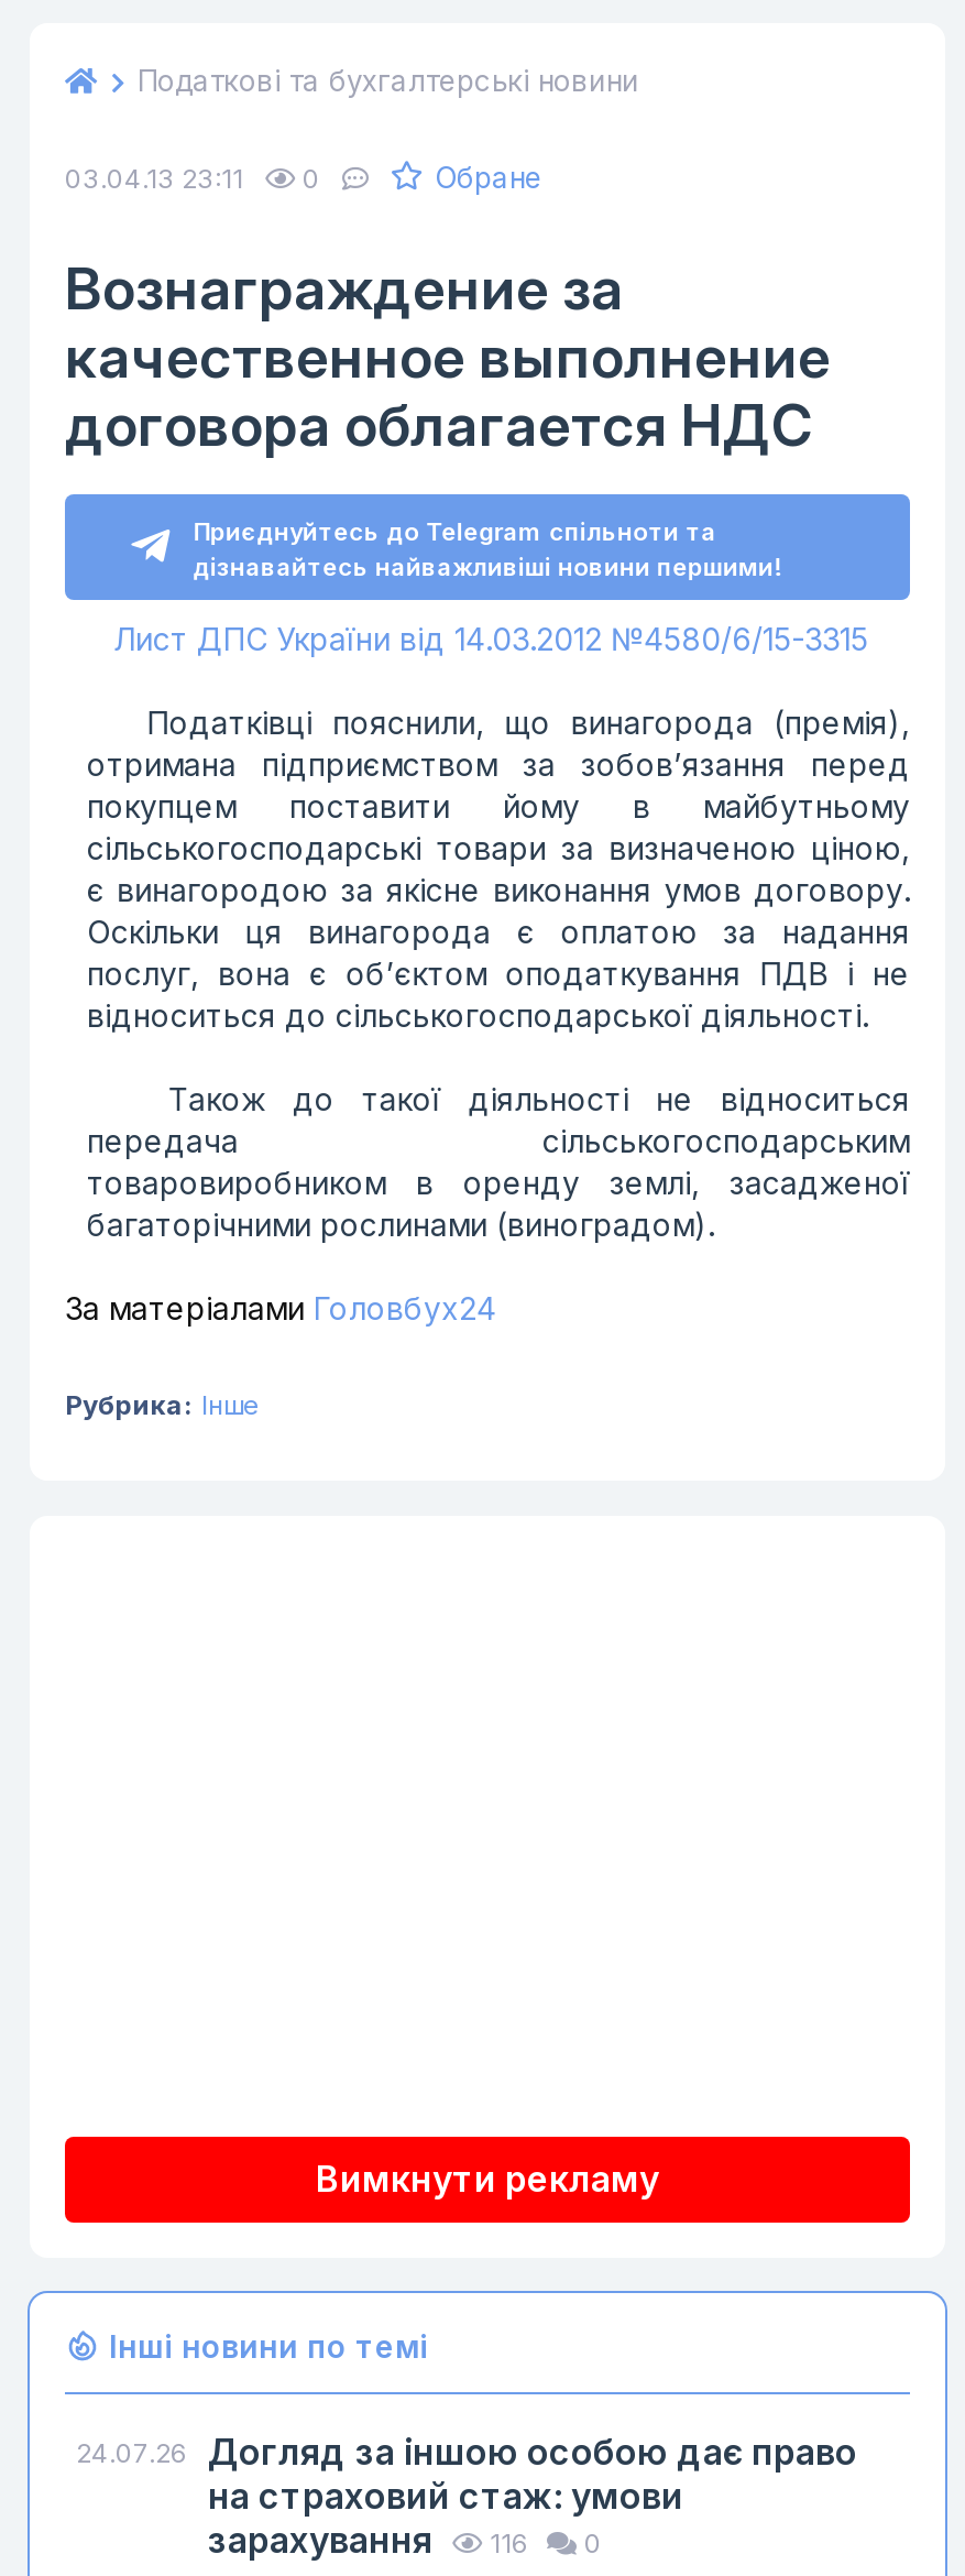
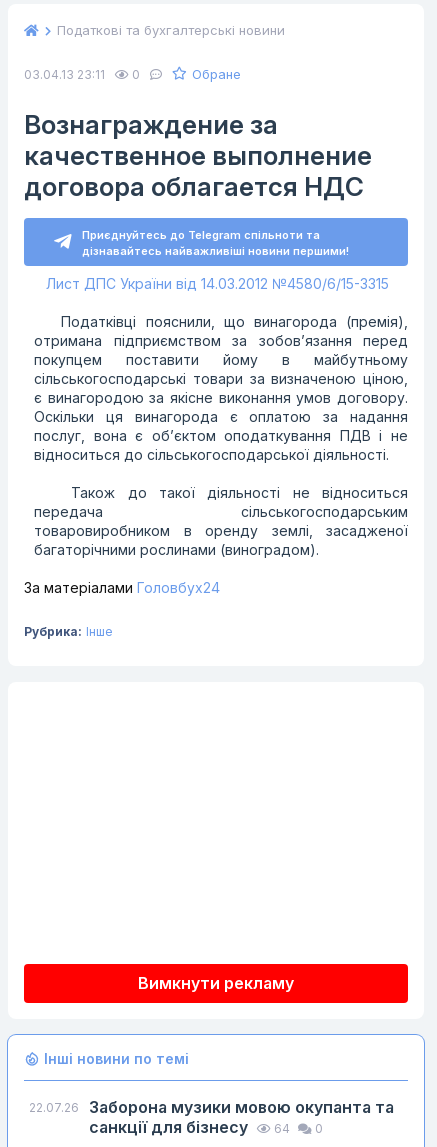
[76,2430,857,2562] 24.07.26 Догляд за іншою особою дає право | на страховий стаж: умови | зарахування | 116 -> [29,1097,394,1137] 22.07.26 | Заборона музики мовою окупанта та | санкції для бізнесу | 64

